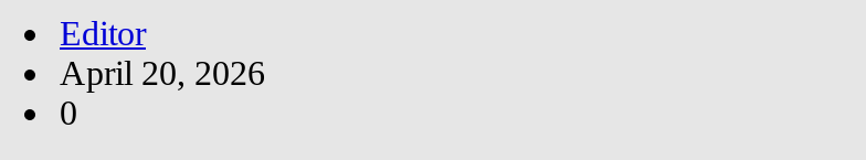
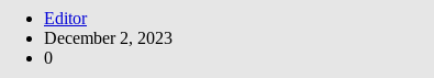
[60,55,265,92] April 20, 2026 -> [44,29,173,48] December 2, 2023

